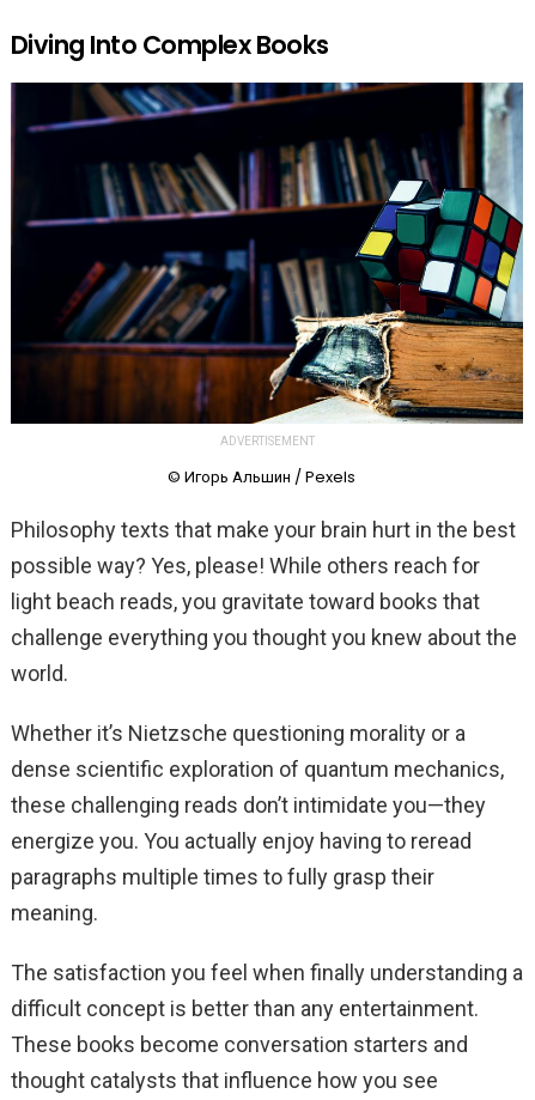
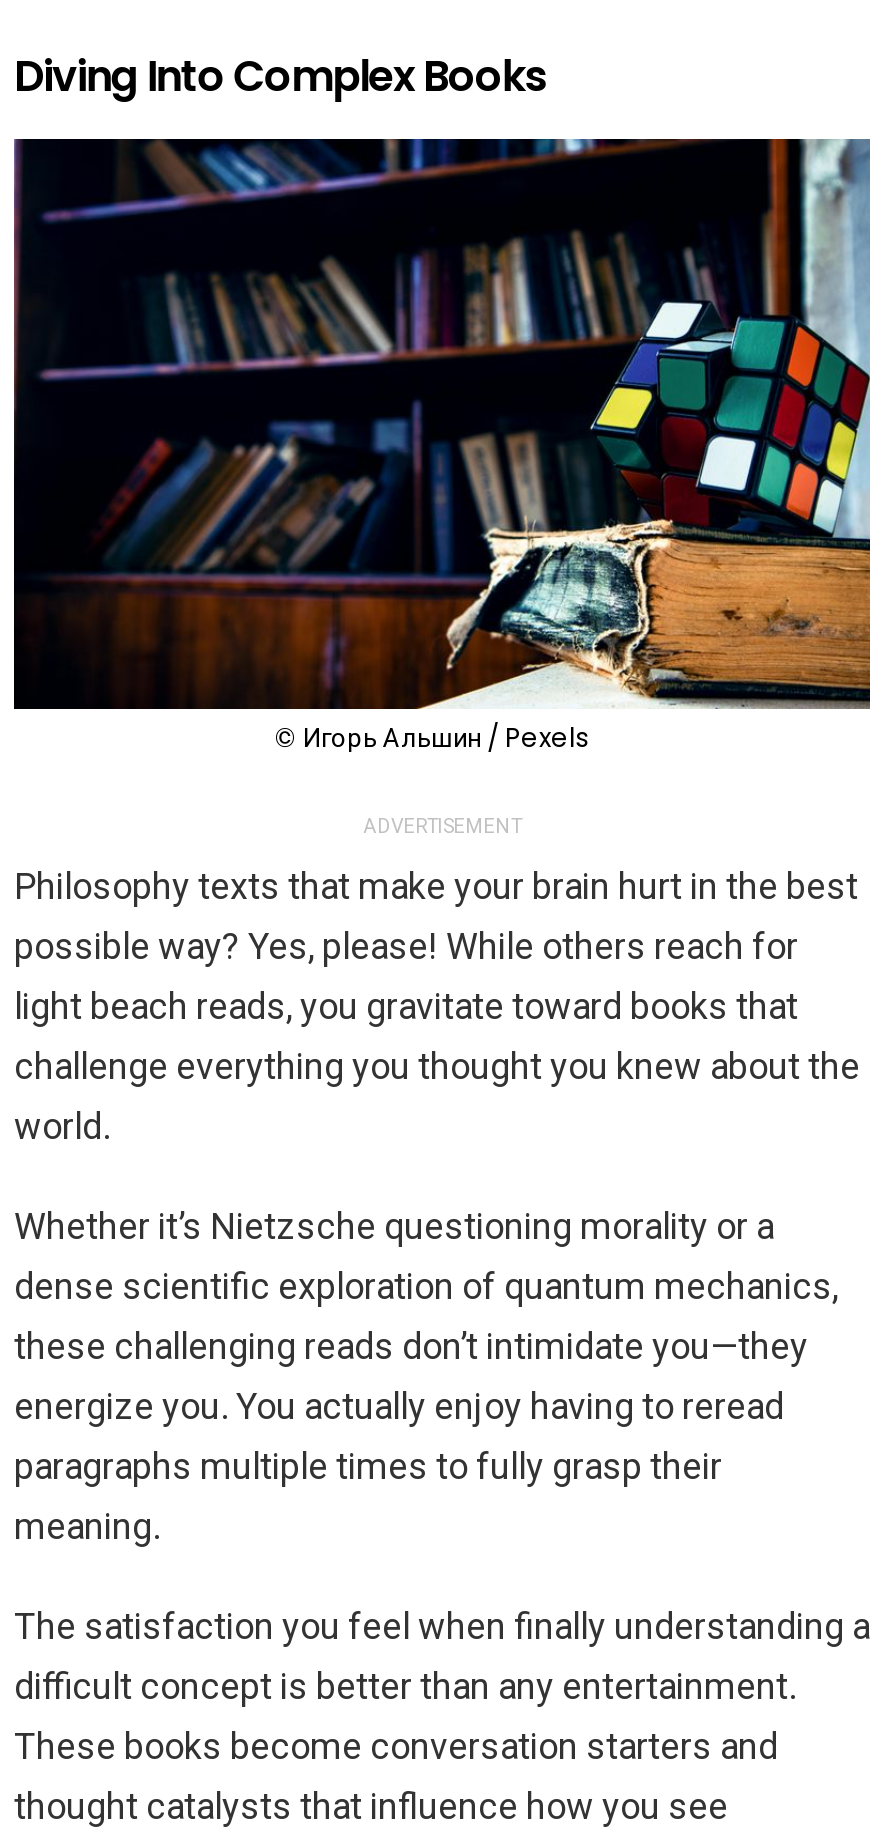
moved [220,435,314,448] -> [363,814,521,836]: ADVERTISEMENT
moved [167,465,355,488] -> [275,718,589,756]: © Игорь Альшин / Pexels

